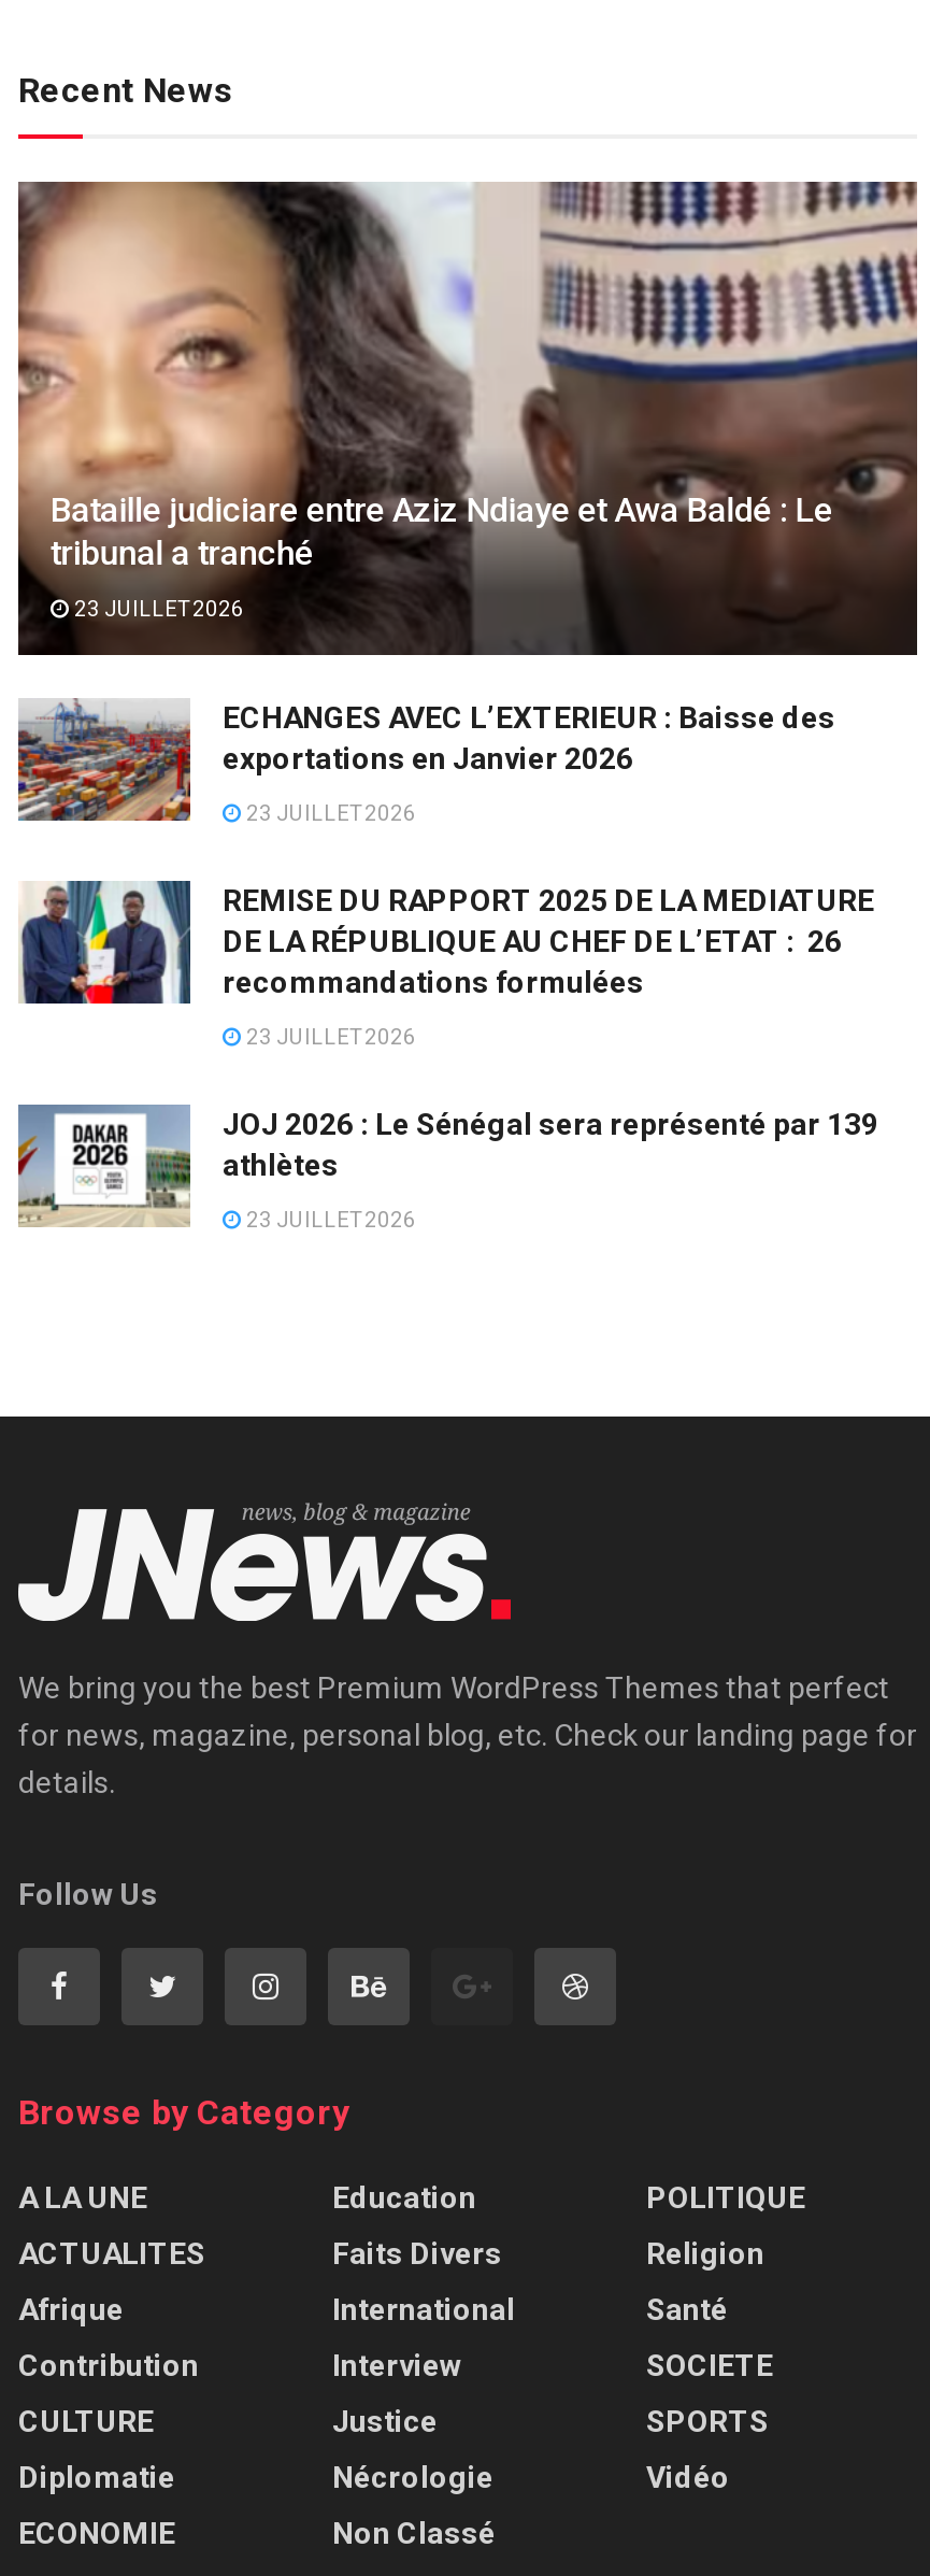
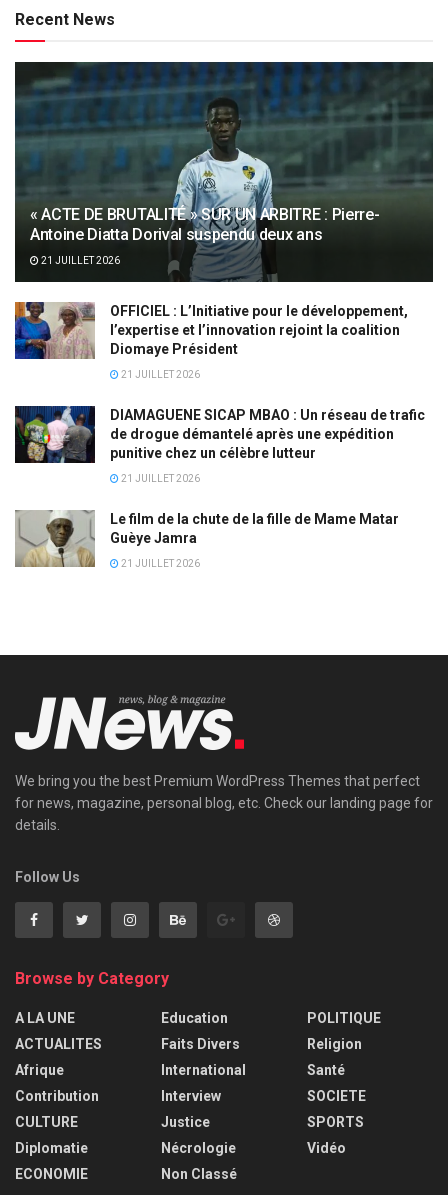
[16,180,919,655] [image] | Bataille judiciare entre Aziz Ndiaye et Awa Baldé : Le | tribunal a tranché -> [14,61,434,282] [image] | « ACTE DE BRUTALITÉ » SUR UN ARBITRE : Pierre- | Antoine Diatta Dorival suspendu deux ans
[70,596,244,620] 23 JUILLET 2026 -> [39,254,120,265] 21 JUILLET 2026
[16,698,835,823] [image] | ECHANGES AVEC L’EXTERIEUR : Baisse des | exportations en Janvier 2026 -> [14,301,408,360] [image] | OFFICIEL : L’Initiative pour le développement, | l’expertise et l’innovation rejoint la coalition | Diomaye Président
[242,800,416,824] 23 JUILLET 2026 -> [119,368,200,379] 21 JUILLET 2026
[18,881,874,1006] [image] | REMISE DU RAPPORT 2025 DE LA MEDIATURE | DE LA RÉPUBLIQUE AU CHEF DE L’ETAT : 26 | recommandations formulées -> [14,405,425,464] [image] | DIAMAGUENE SICAP MBAO : Un réseau de trafic | de drogue démantelé après une expédition | punitive chez un célèbre lutteur
[242,1024,416,1048] 23 JUILLET 2026 -> [119,472,200,483] 21 JUILLET 2026
[18,1105,878,1225] [image] | JOJ 2026 : Le Sénégal sera représenté par 139 | athlètes -> [15,510,399,567] [image] | Le film de la chute de la fille de Mame Matar | Guèye Jamra
[242,1207,416,1230] 23 JUILLET 2026 -> [119,557,200,568] 21 JUILLET 2026

